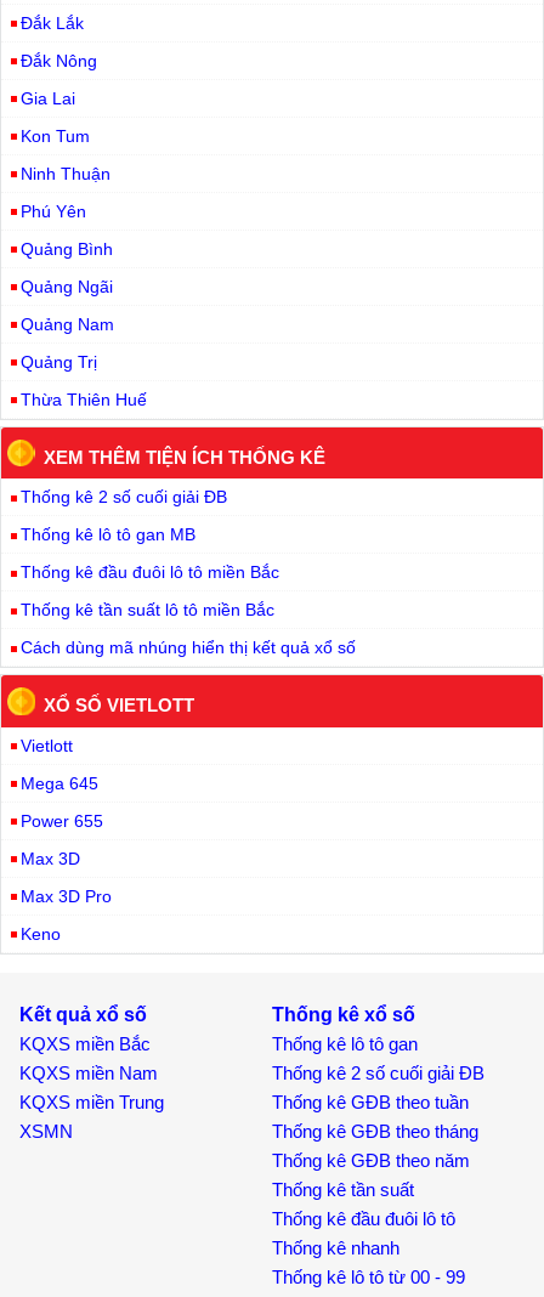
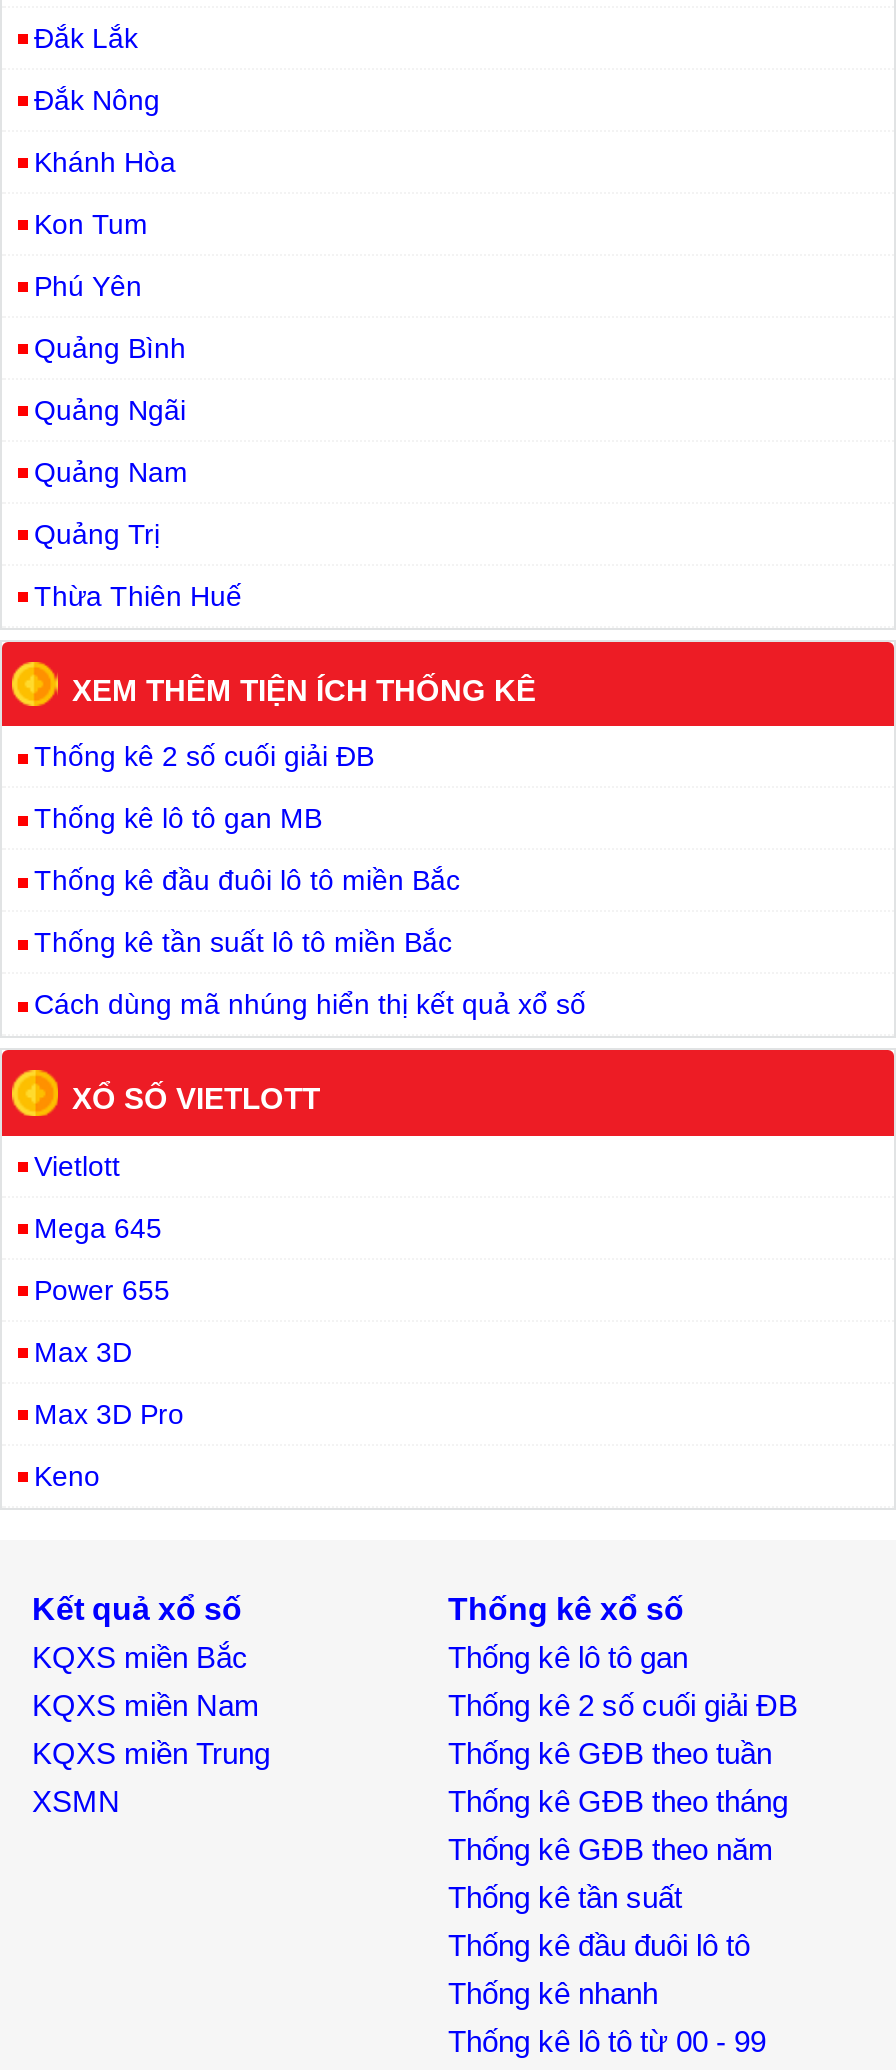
[21,88,75,107] Gia Lai -> [34,145,176,177] Khánh Hòa
[21,163,110,183] Ninh Thuận -> none

